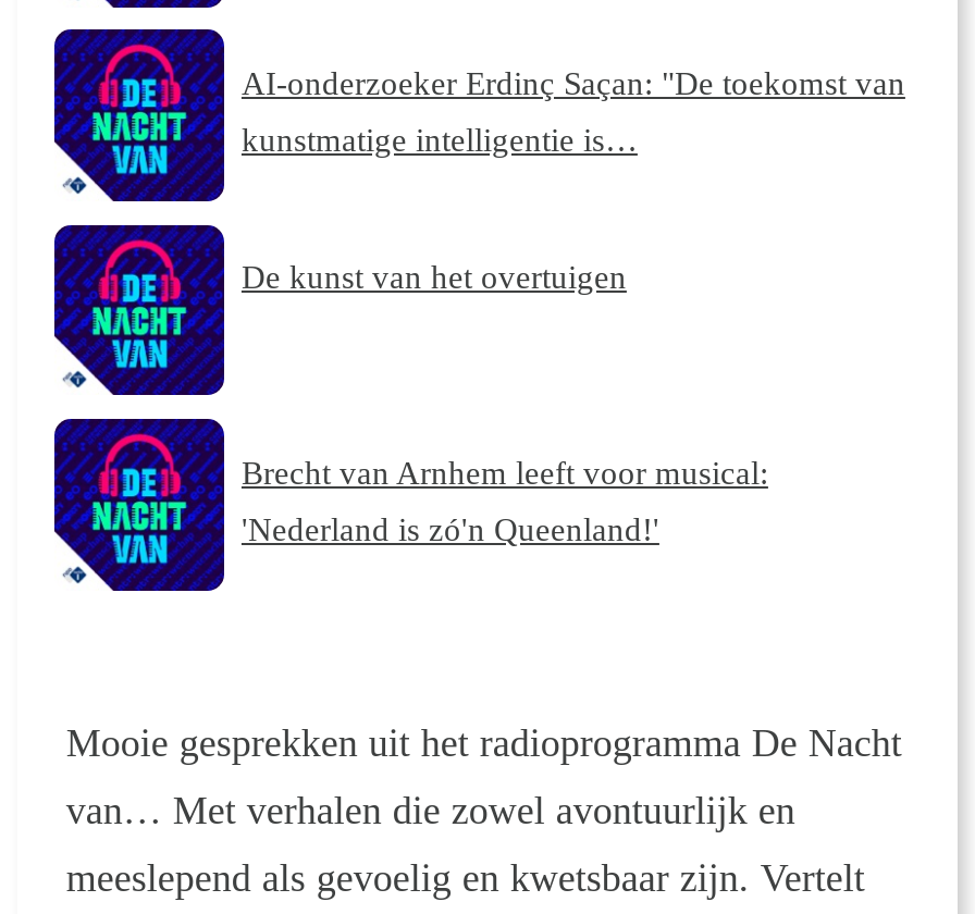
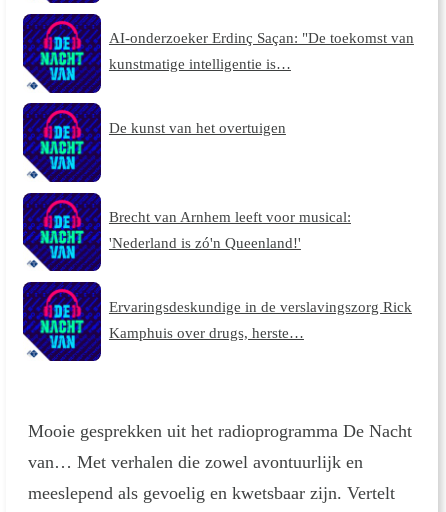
none -> [109,297,412,340] Ervaringsdeskundige in de verslavingszorg Rick | Kamphuis over drugs, herste…

